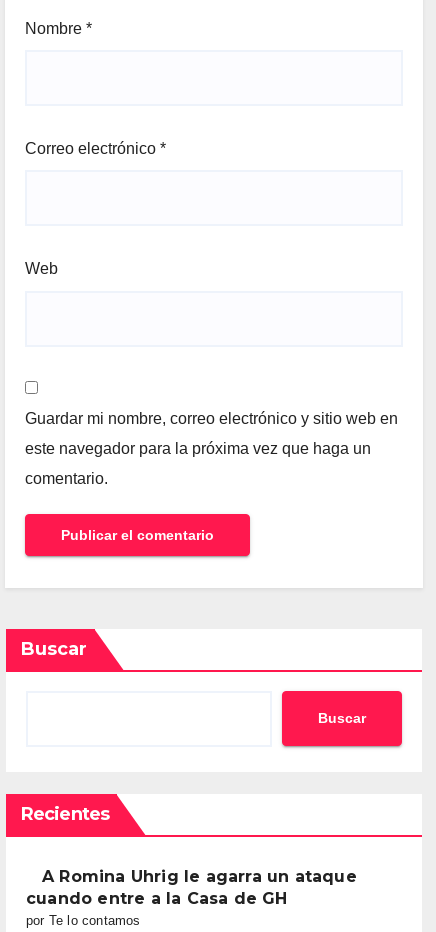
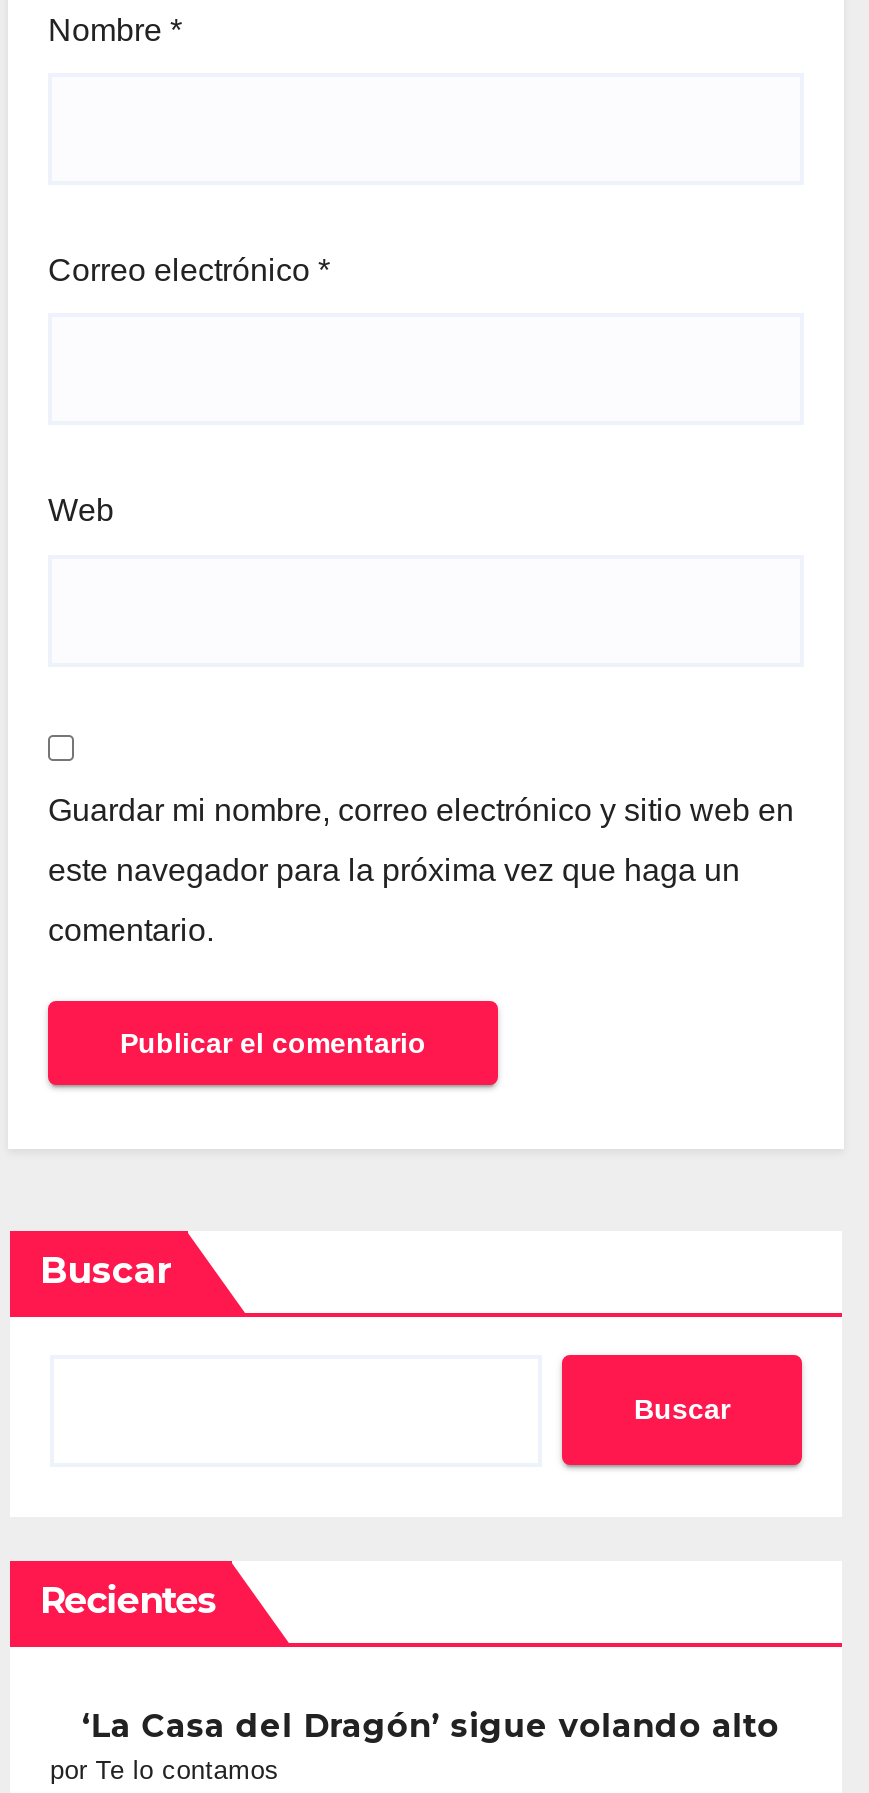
[26,867,357,908] A Romina Uhrig le agarra un ataque | cuando entre a la Casa de GH -> [82,1706,780,1744] ‘La Casa del Dragón’ sigue volando alto

